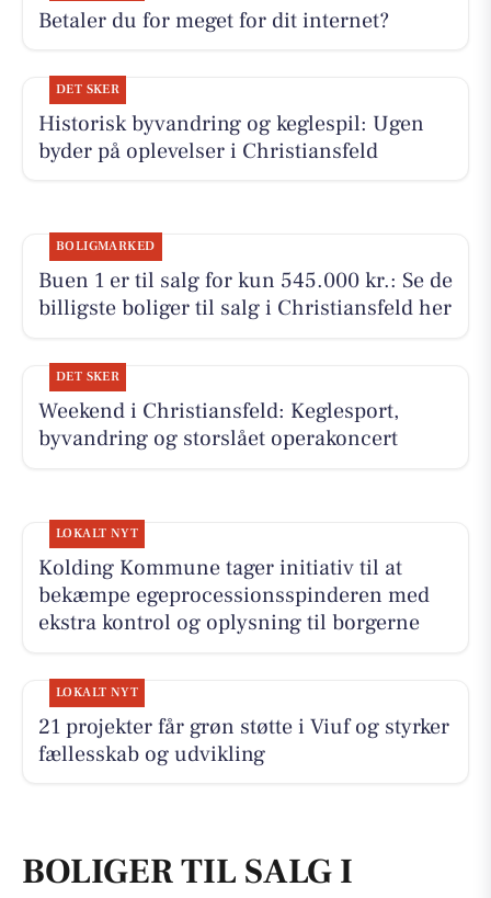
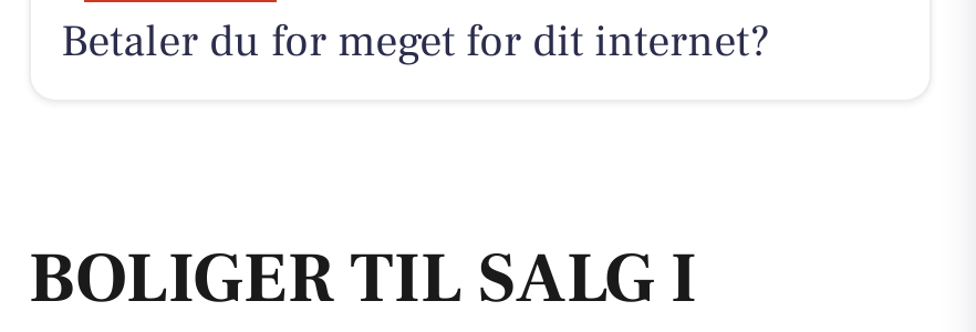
[38,81,424,165] DET SKER | Historisk byvandring og keglespil: Ugen | byder på oplevelser i Christiansfeld -> none
[38,238,452,453] BOLIGMARKED | Buen 1 er til salg for kun 545.000 kr.: Se de | billigste boliger til salg i Christiansfeld her | DET SKER | Weekend i Christiansfeld: Keglesport, | byvandring og storslået operakoncert -> none
[38,526,449,768] LOKALT NYT | Kolding Kommune tager initiativ til at | bekæmpe egeprocessionsspinderen med | ekstra kontrol og oplysning til borgerne | LOKALT NYT | 21 projekter får grøn støtte i Viuf og styrker | fællesskab og udvikling -> none

